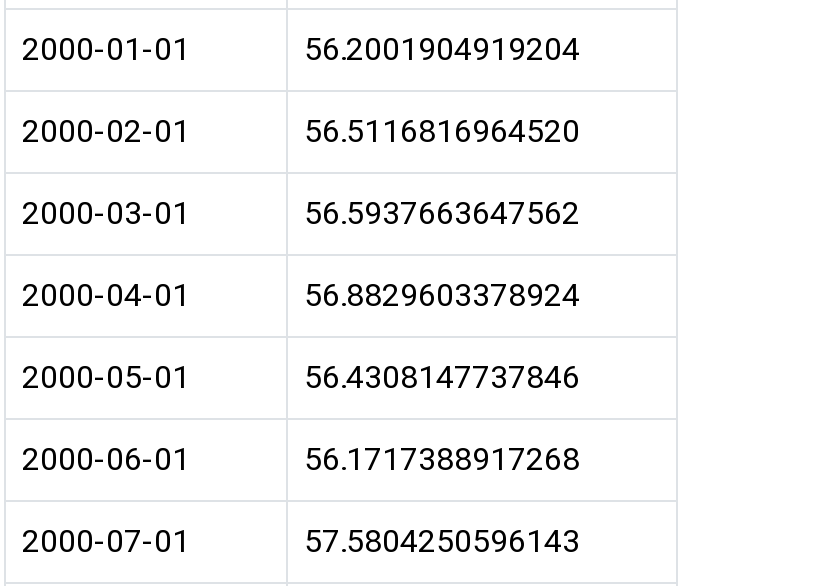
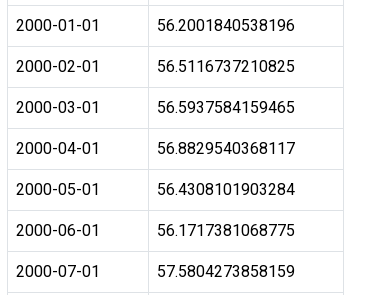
[304,30,580,68] 56.2001904919204 -> [157,16,295,35] 56.2001840538196
[304,112,580,150] 56.5116816964520 -> [157,57,295,76] 56.5116737210825
[304,194,580,232] 56.5937663647562 -> [157,98,295,117] 56.5937584159465
[304,276,580,314] 56.8829603378924 -> [157,139,295,158] 56.8829540368117
[304,358,580,396] 56.4308147737846 -> [157,180,295,199] 56.4308101903284
[304,440,580,478] 56.1717388917268 -> [157,221,295,240] 56.1717381068775
[304,522,580,560] 57.5804250596143 -> [157,262,295,281] 57.5804273858159

